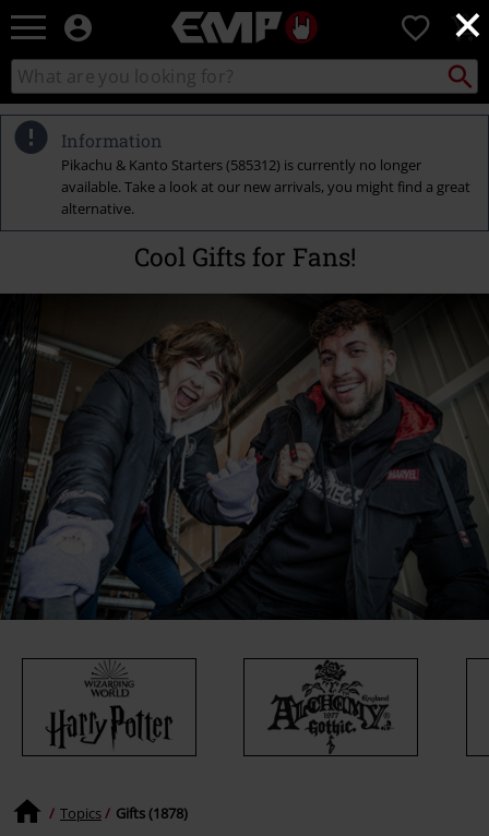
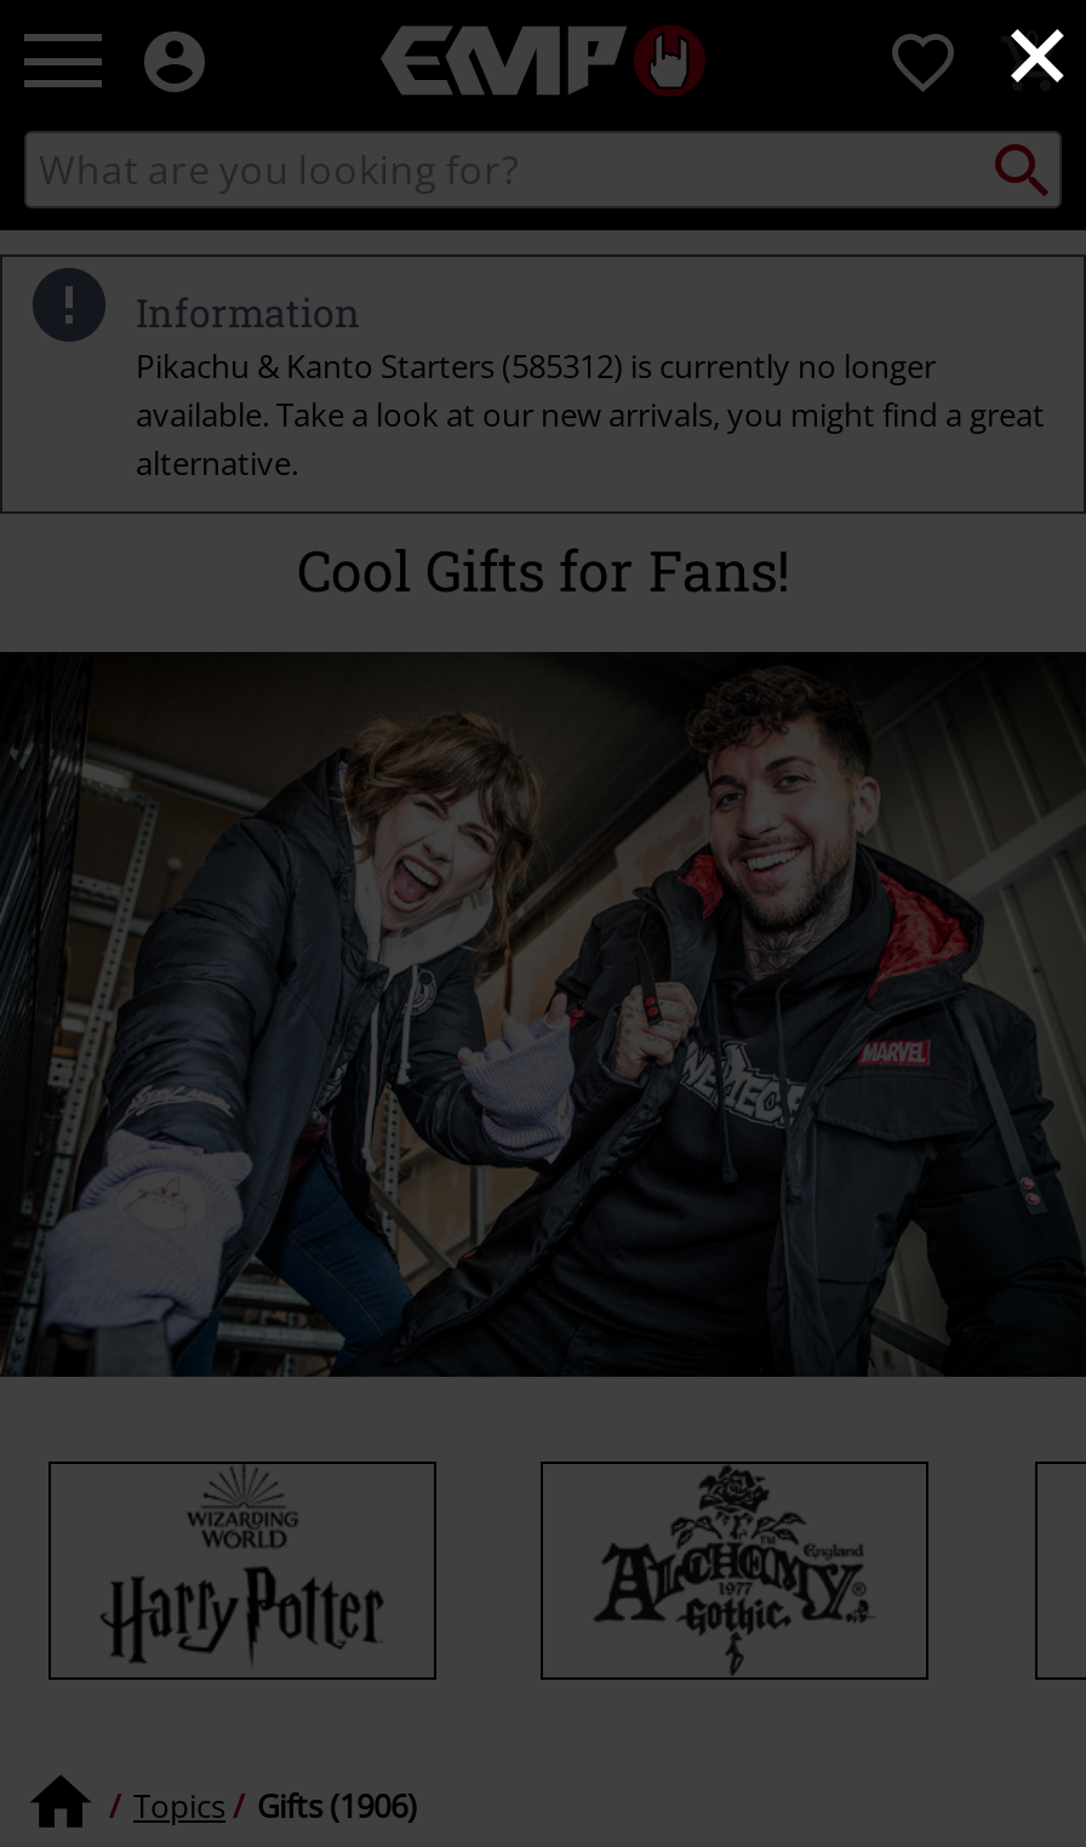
[60,803,188,823] Topics Gifts (1878) -> [133,1784,417,1828] Topics Gifts (1906)

